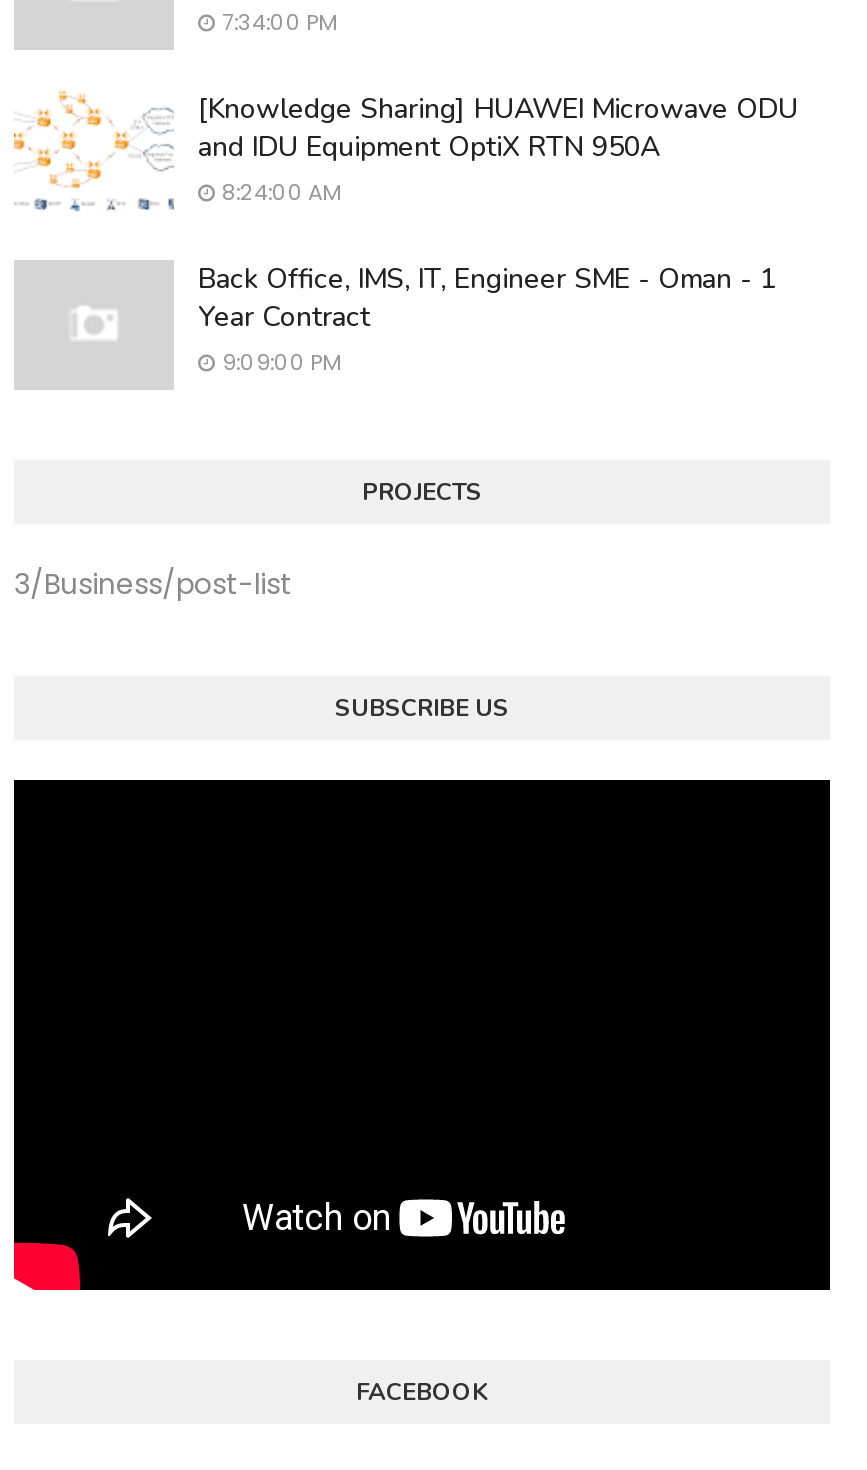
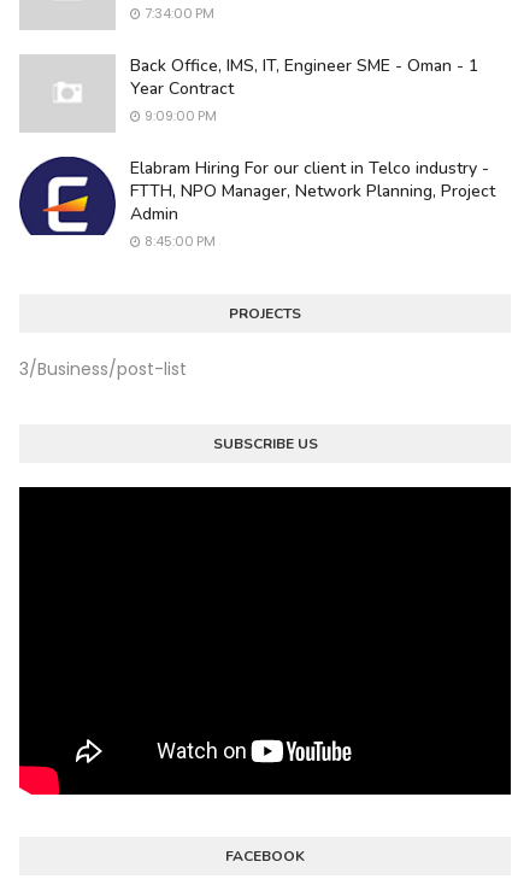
[14,90,798,216] [image] | [Knowledge Sharing] HUAWEI Microwave ODU | and IDU Equipment OptiX RTN 950A | 8:24:00 AM -> none
moved [198,260,776,378] -> [130,54,478,125]: Back Office, IMS, IT, Engineer SME - Oman - 1 | Year Contract | 9:09:00 PM
none -> [18,156,495,251] [image] | Elabram Hiring For our client in Telco industry - | FTTH, NPO Manager, Network Planning, Project | Admin | 8:45:00 PM

